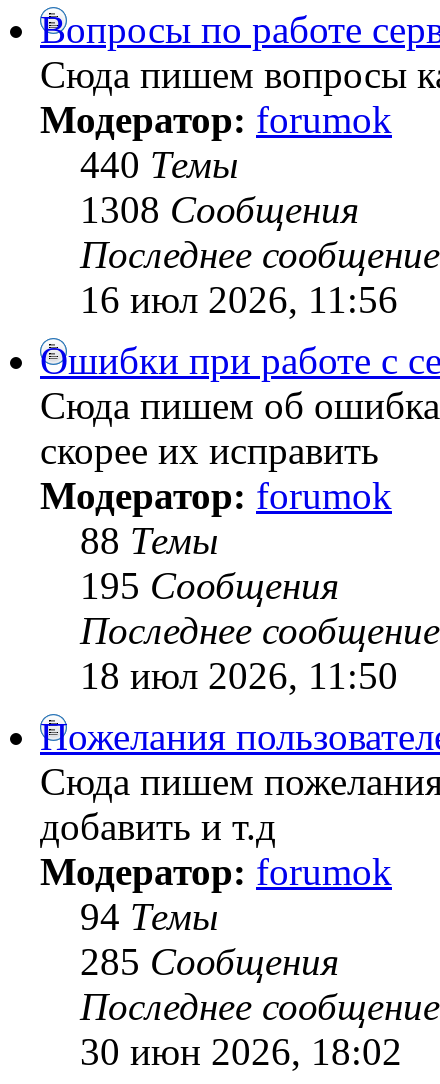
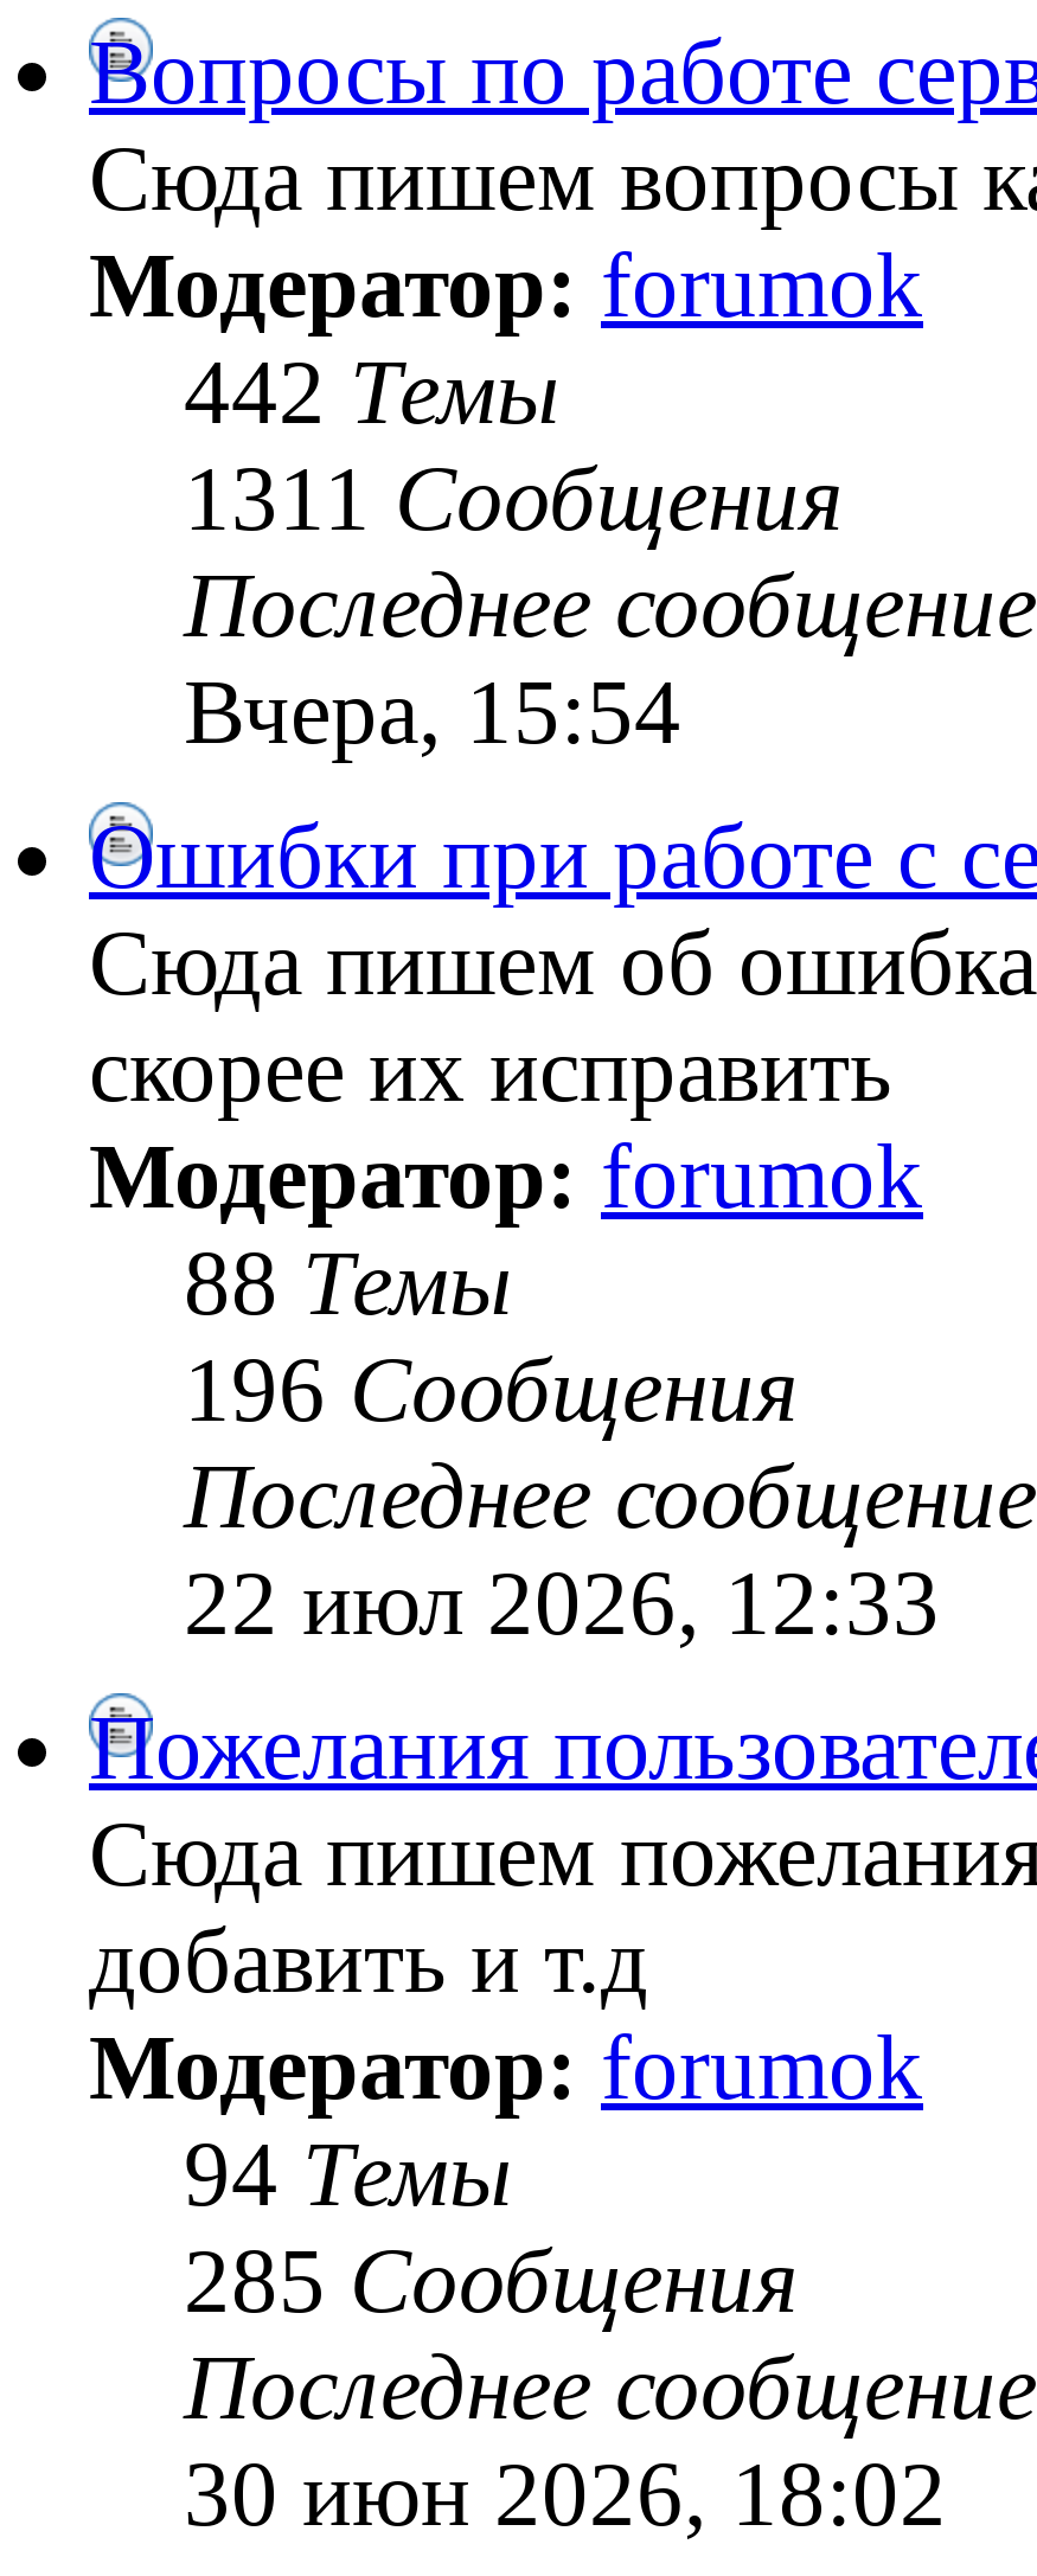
[80,143,238,186] 440 Темы -> [184,341,558,443] 442 Темы
[80,188,359,231] 1308 Сообщения -> [184,448,843,550] 1311 Сообщения
[80,278,398,321] 16 июл 2026, 11:56 -> [184,661,681,763] Вчера, 15:54
[80,564,339,607] 195 Сообщения -> [184,1339,798,1441] 196 Сообщения
[80,654,398,697] 18 июл 2026, 11:50 -> [184,1552,940,1654] 22 июл 2026, 12:33

